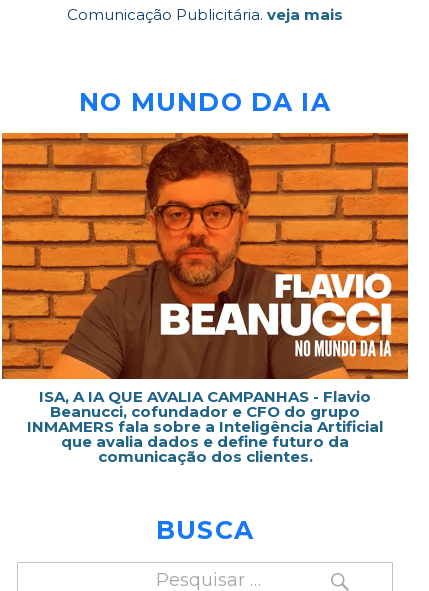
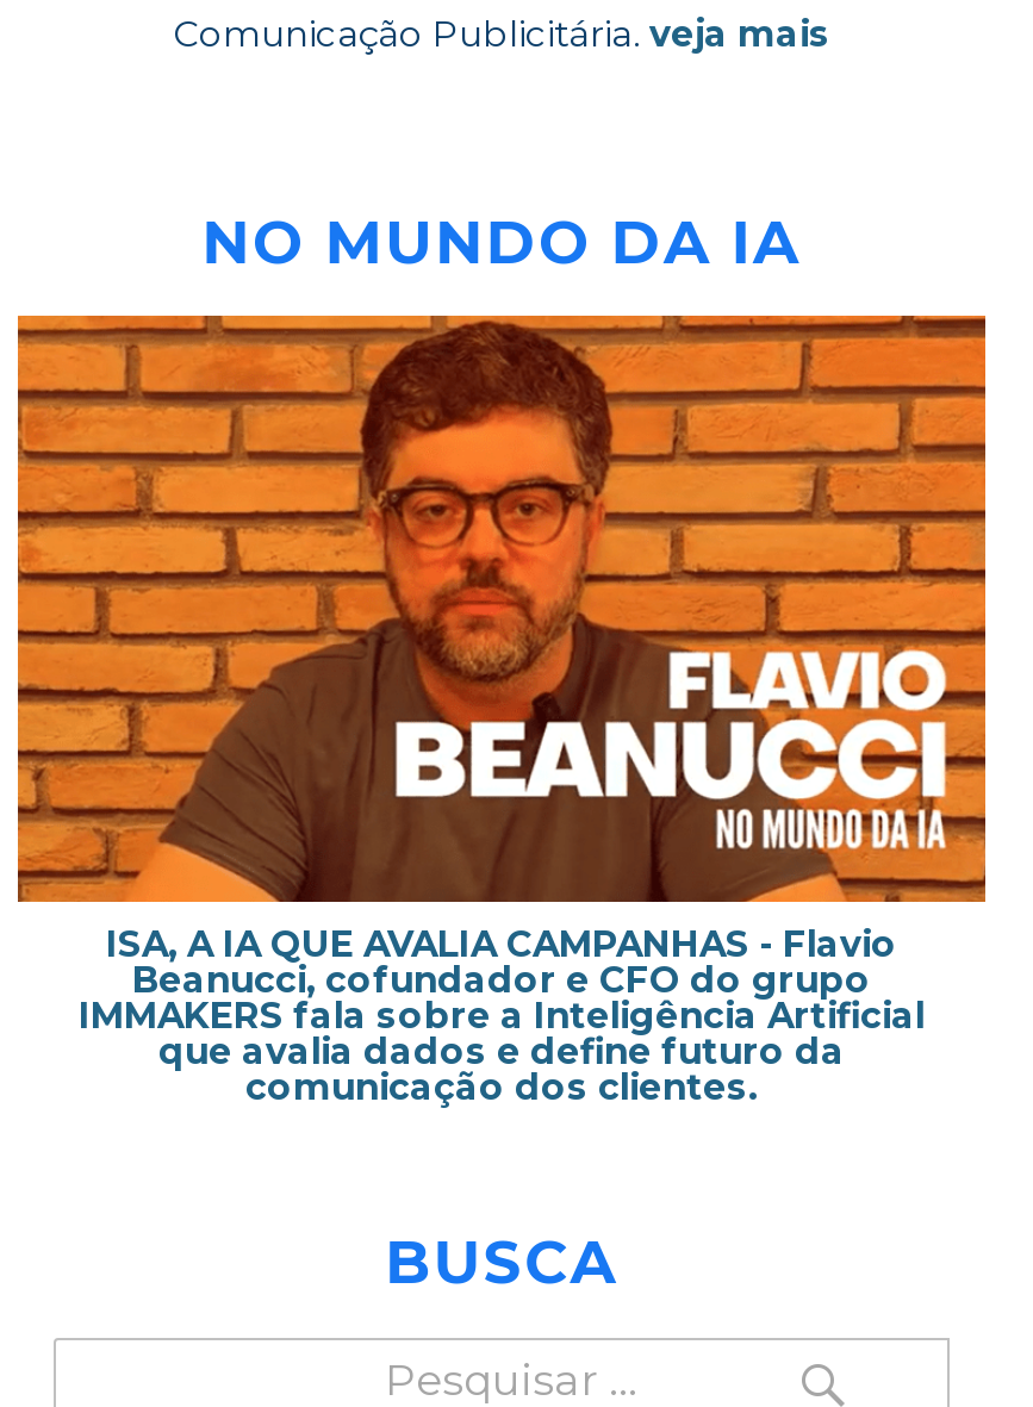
[27,417,383,436] INMAMERS fala sobre a Inteligência Artificial -> [79,993,925,1038] IMMAKERS fala sobre a Inteligência Artificial

